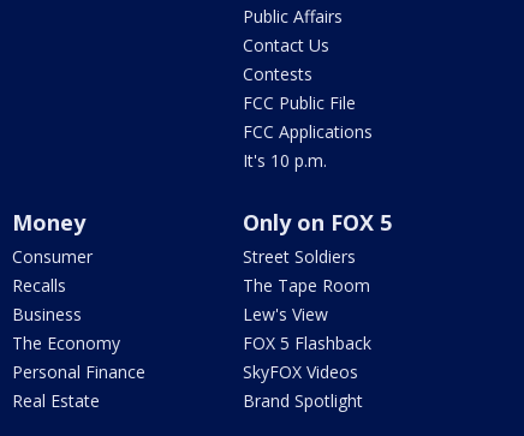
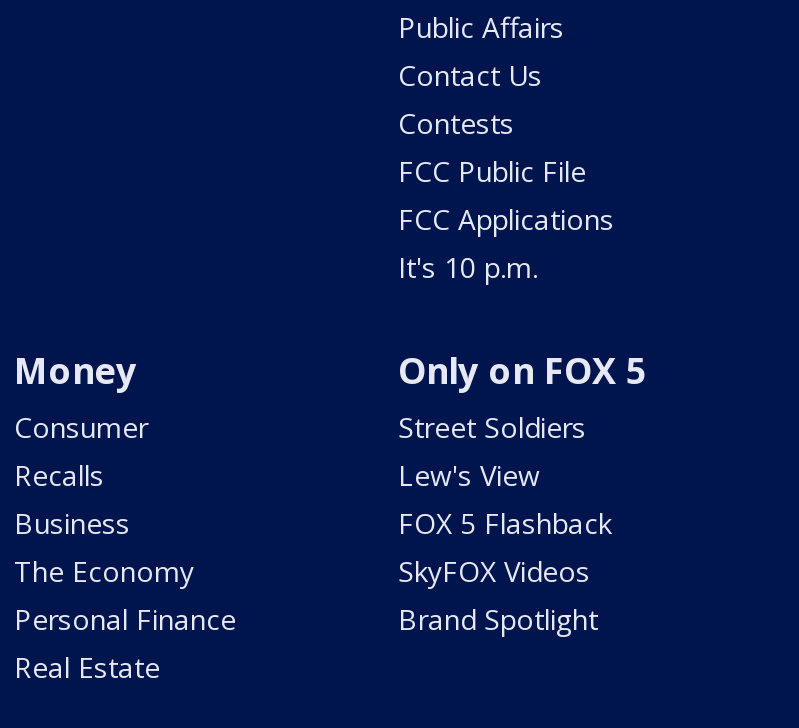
[243,274,370,297] The Tape Room -> none
moved [243,303,371,412] -> [398,456,612,638]: Lew's View | FOX 5 Flashback | SkyFOX Videos | Brand Spotlight

